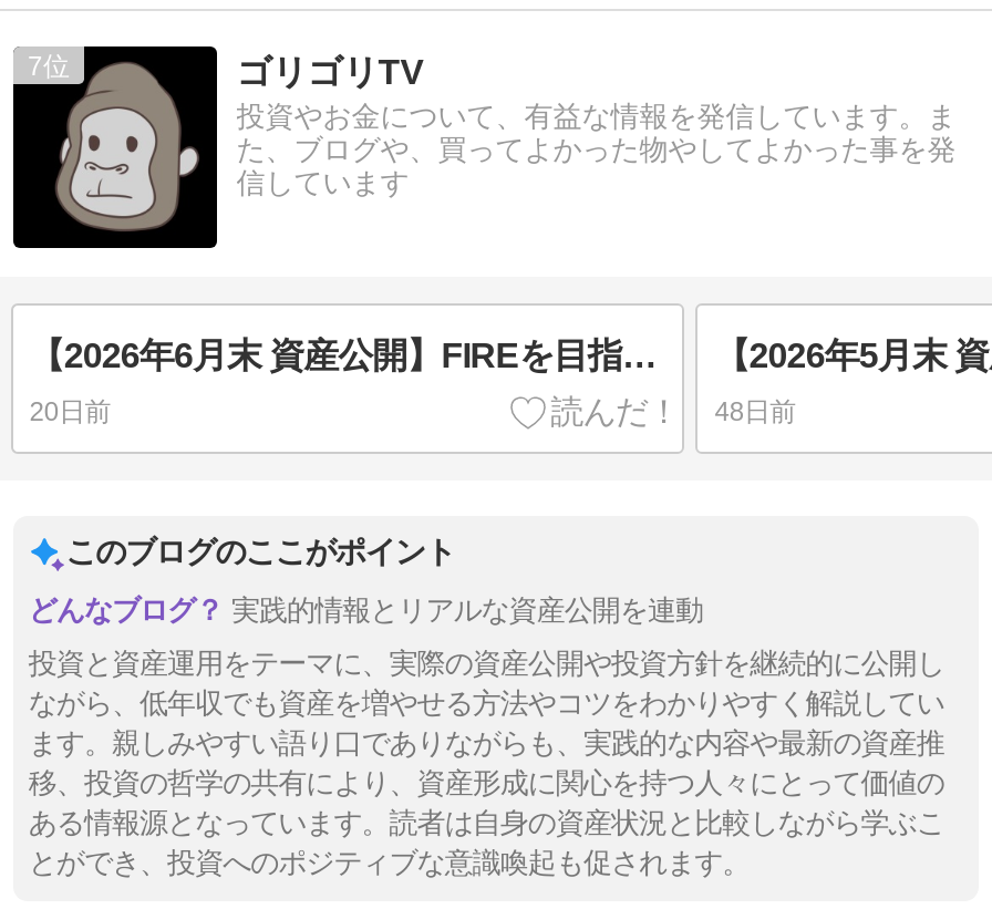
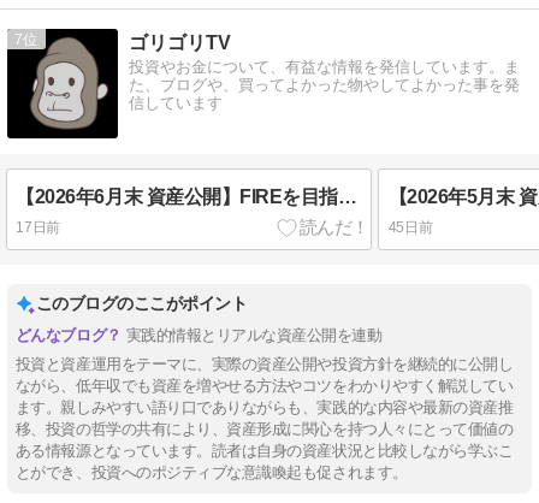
[29,395,110,426] 20日前 -> [16,219,60,235] 17日前
[715,395,796,426] 48日前 -> [388,219,432,235] 45日前

